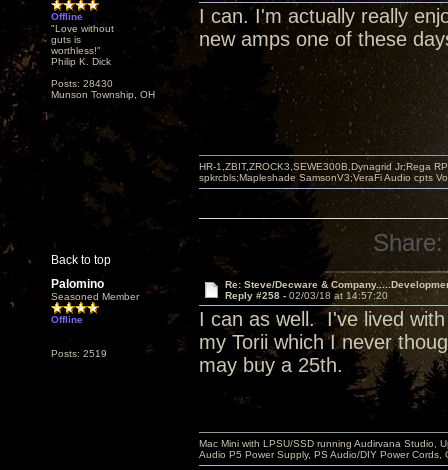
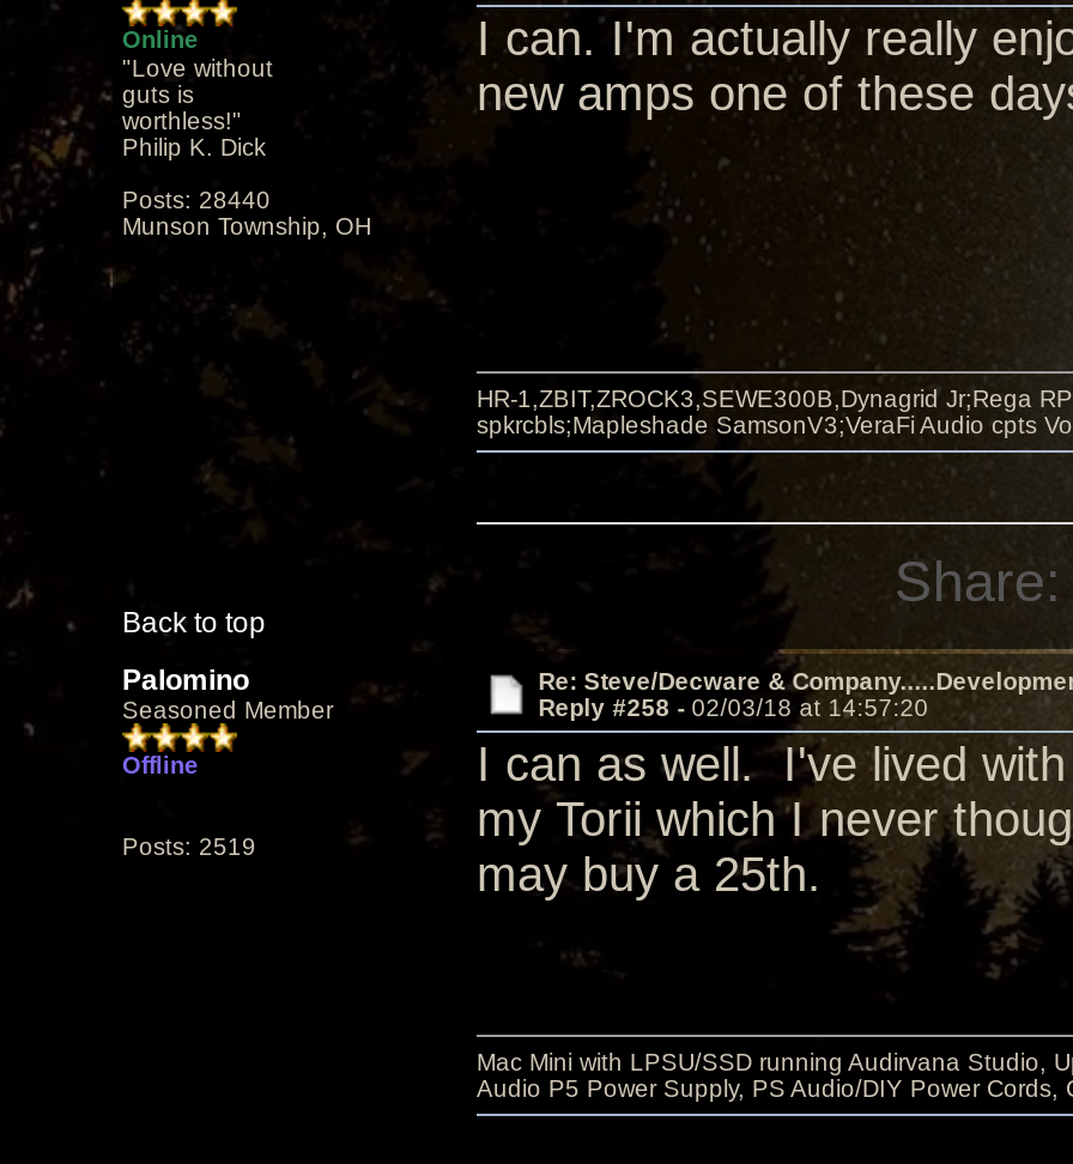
[51,11,83,22] Offline -> [122,26,199,53] Online
[51,78,113,89] Posts: 28430 -> [122,187,271,213] Posts: 28440

